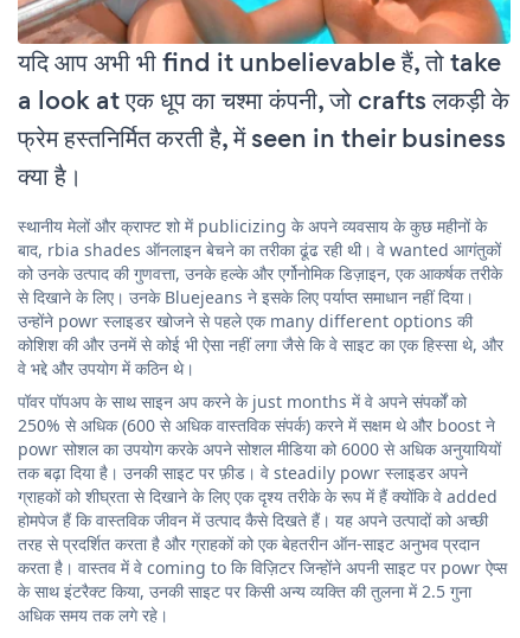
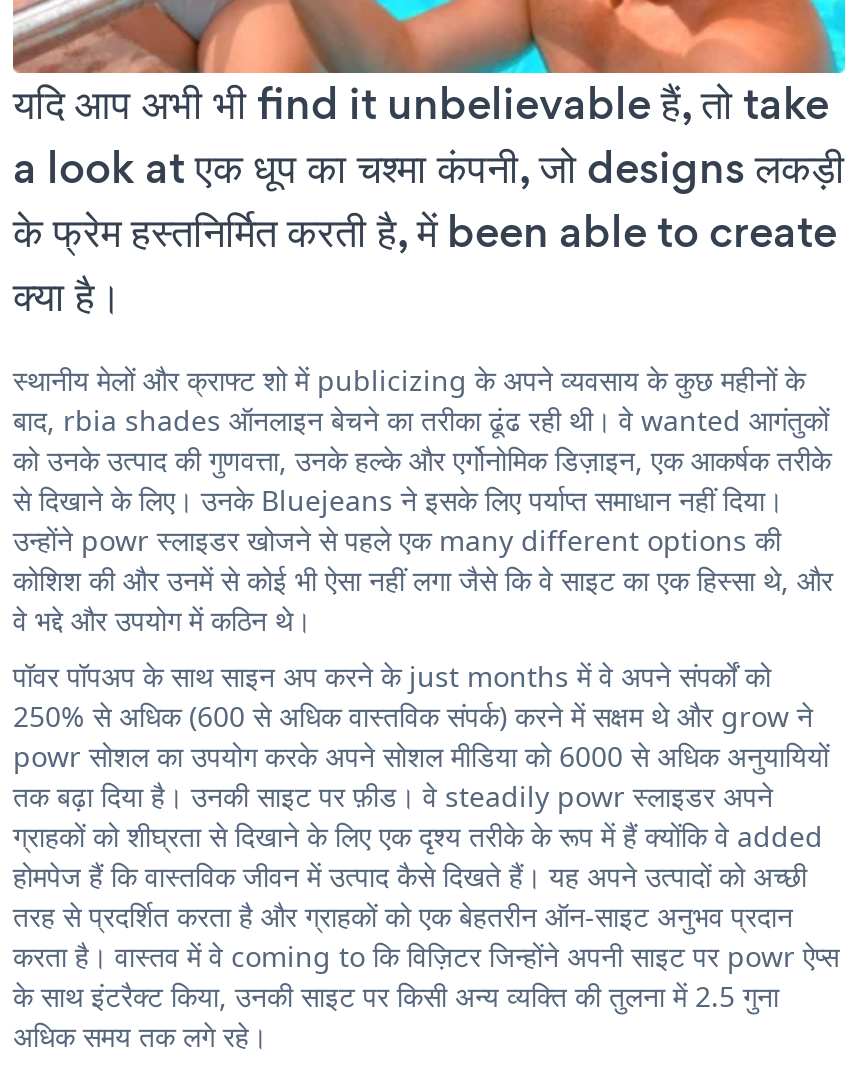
[18,82,509,156] a look at एक धूप का चश्मा कंपनी, जो crafts लकड़ी के | फ्रेम हस्तनिर्मित करती है, में seen in their business -> [13,138,845,264] a look at एक धूप का चश्मा कंपनी, जो designs लकड़ी | के फ्रेम हस्तनिर्मित करती है, में been able to create
[18,414,495,436] 250% से अधिक (600 से अधिक वास्तविक संपर्क) करने में सक्षम थे और boost ने -> [13,698,813,736] 250% से अधिक (600 से अधिक वास्तविक संपर्क) करने में सक्षम थे और grow ने

